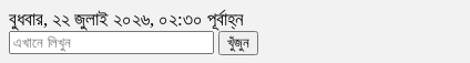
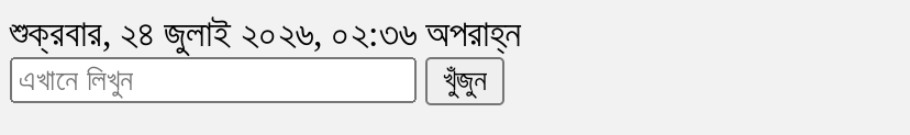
[9,9,244,30] বুধবার, ২২ জুলাই ২০২৬, ০২:৩০ পূর্বাহ্ন -> [10,13,522,55] শুক্রবার, ২৪ জুলাই ২০২৬, ০২:৩৬ অপরাহ্ন

